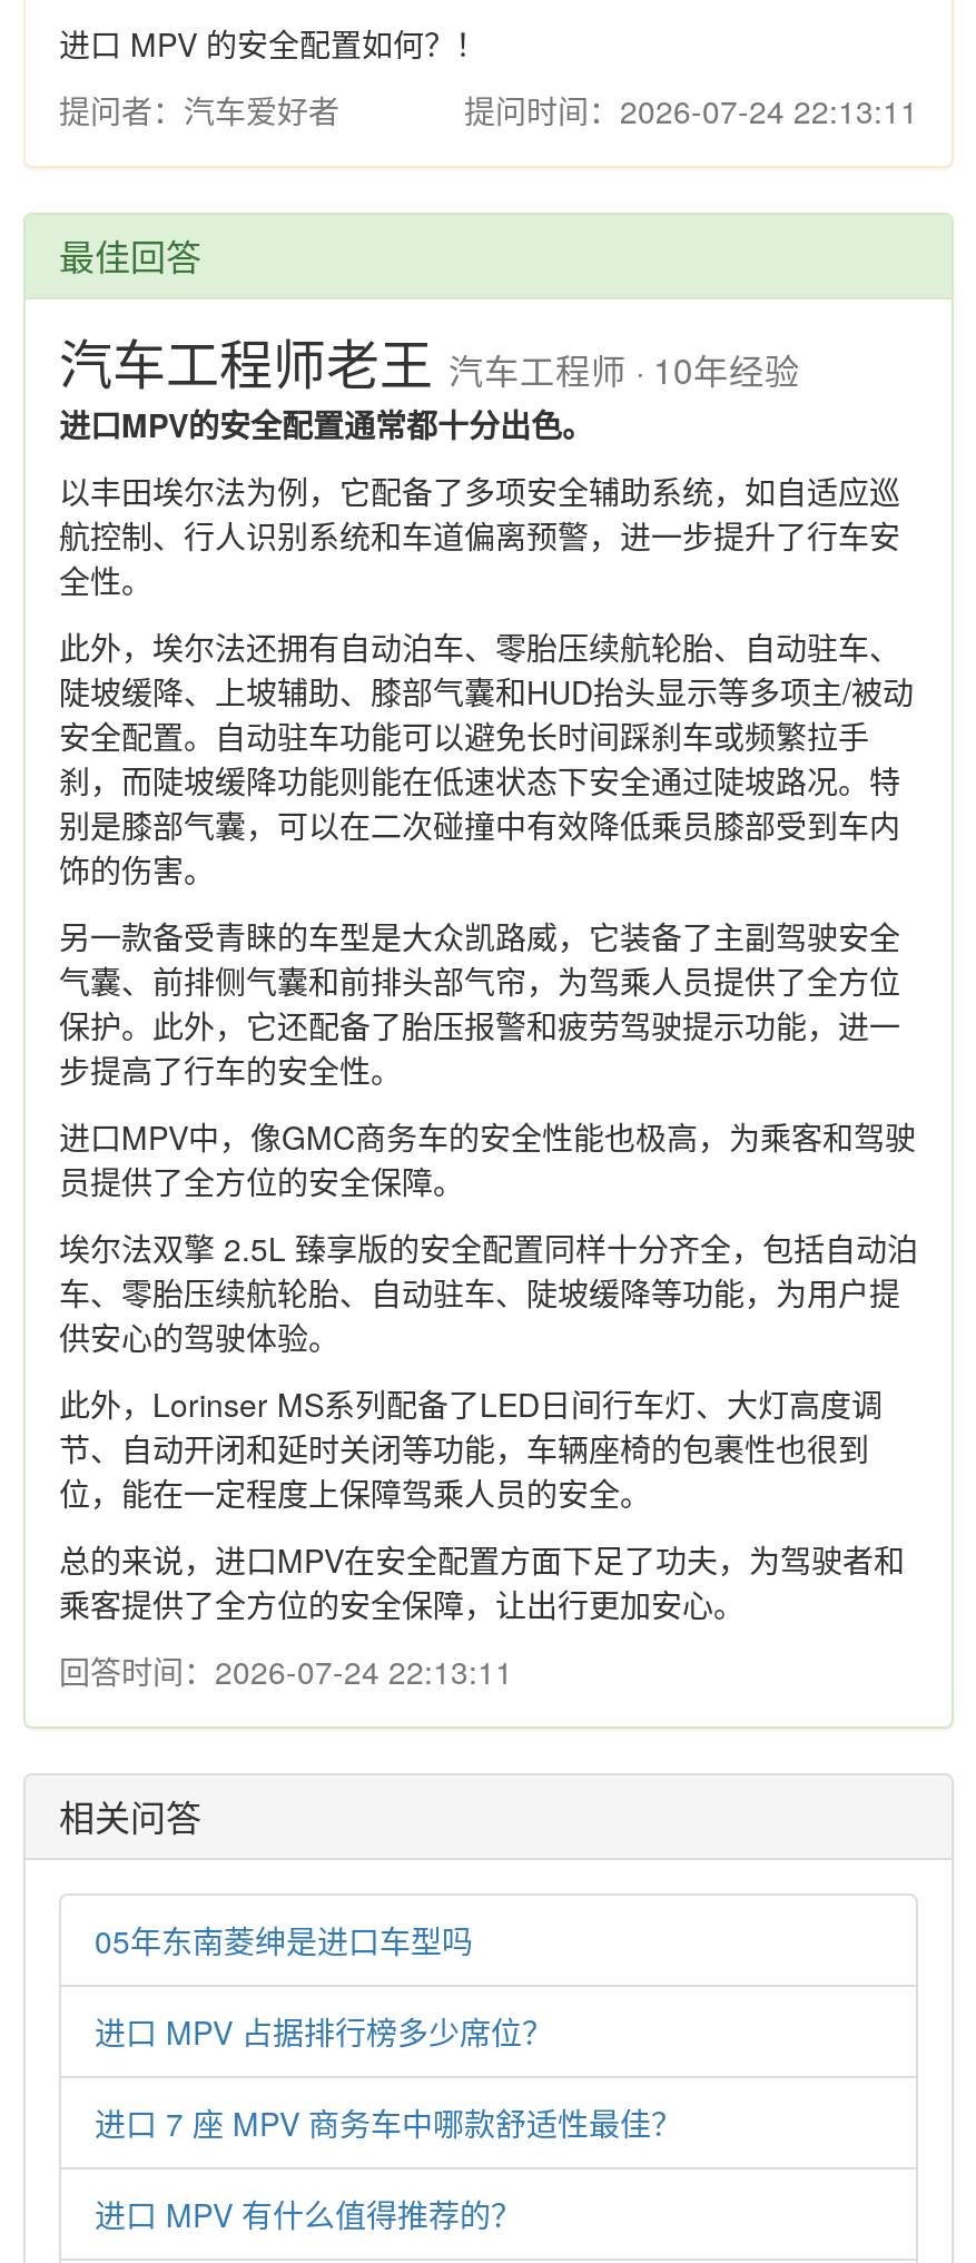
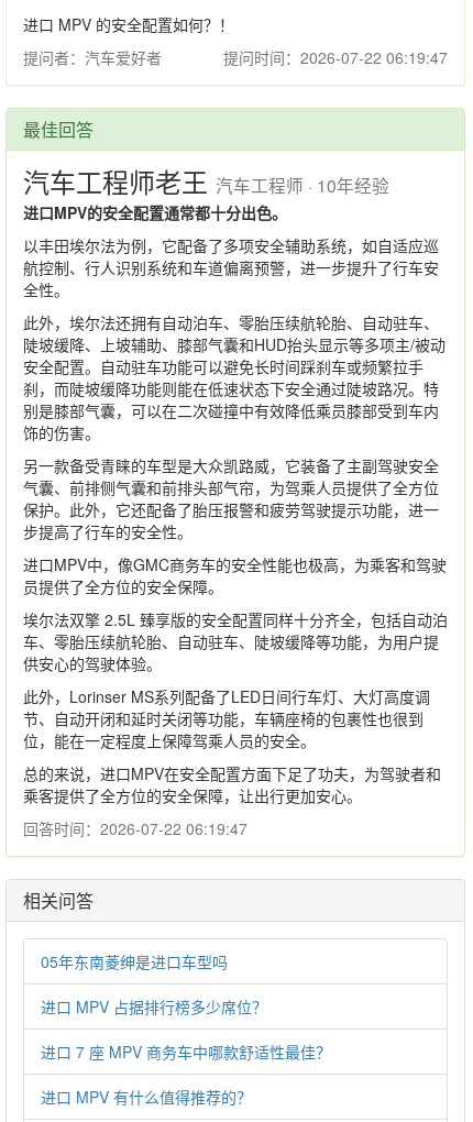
[464,88,918,132] 提问时间：2026-07-24 22:13:11 -> [223,46,448,68] 提问时间：2026-07-22 06:19:47
[59,1649,513,1693] 回答时间：2026-07-24 22:13:11 -> [23,817,248,839] 回答时间：2026-07-22 06:19:47

